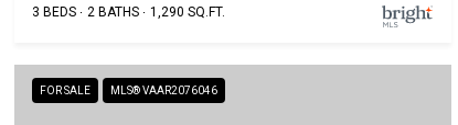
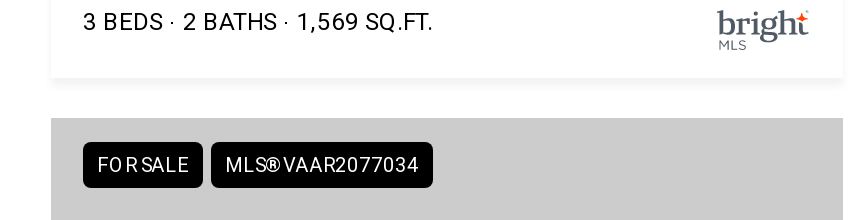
[32,4,225,20] 3 BEDS 2 BATHS 1,290 SQ.FT. -> [83,8,433,36] 3 BEDS 2 BATHS 1,569 SQ.FT.
[40,84,217,96] FOR SALE MLS® VAAR2076046 -> [97,154,419,176] FOR SALE MLS® VAAR2077034

